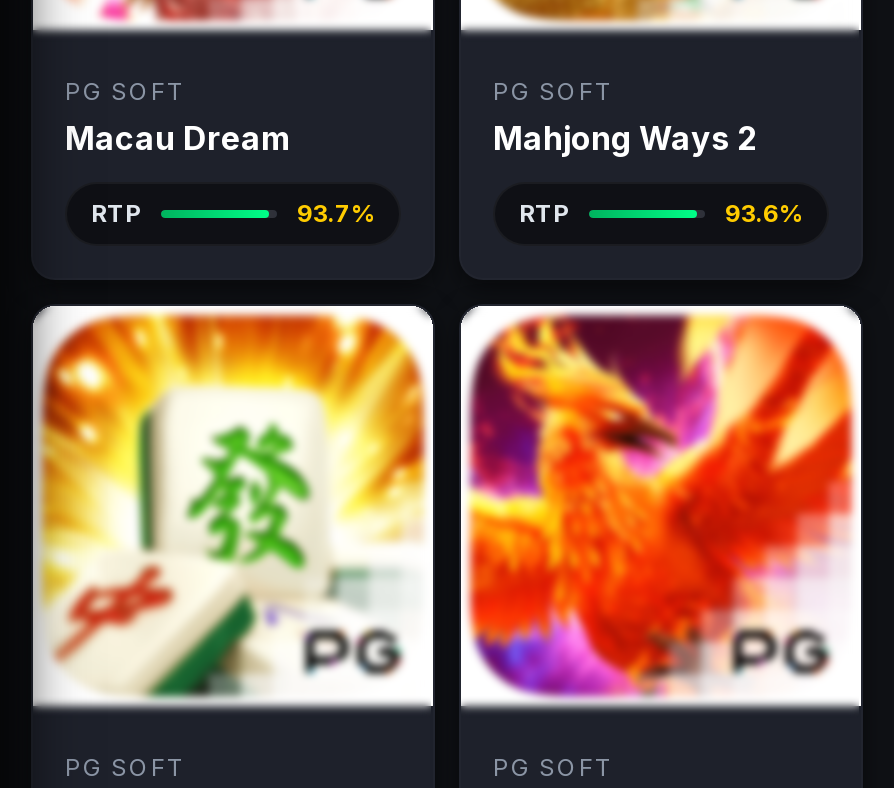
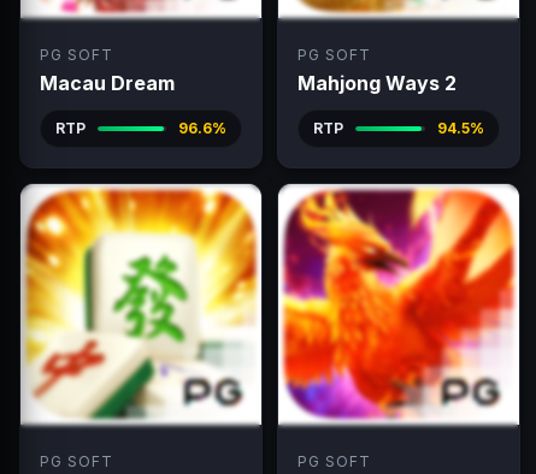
[297,198,375,228] 93.7% -> [178,119,226,137] 96.6%
[725,198,803,228] 93.6% -> [437,119,484,137] 94.5%

